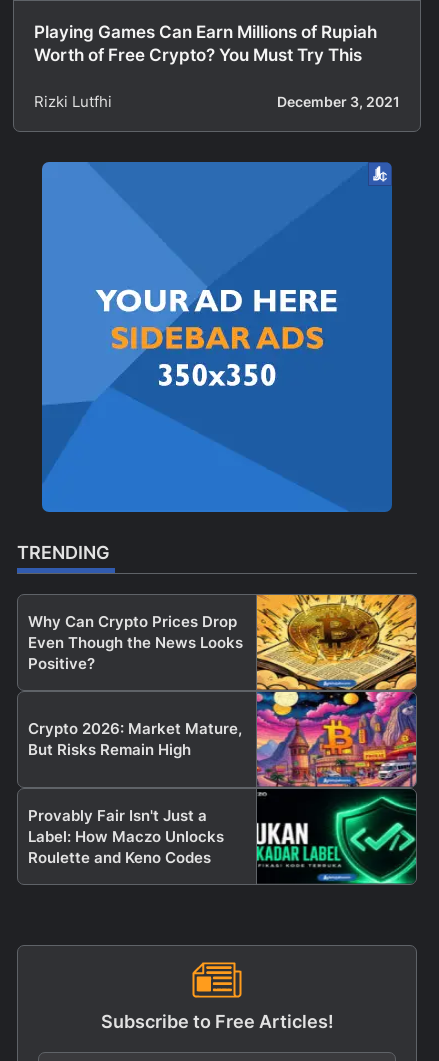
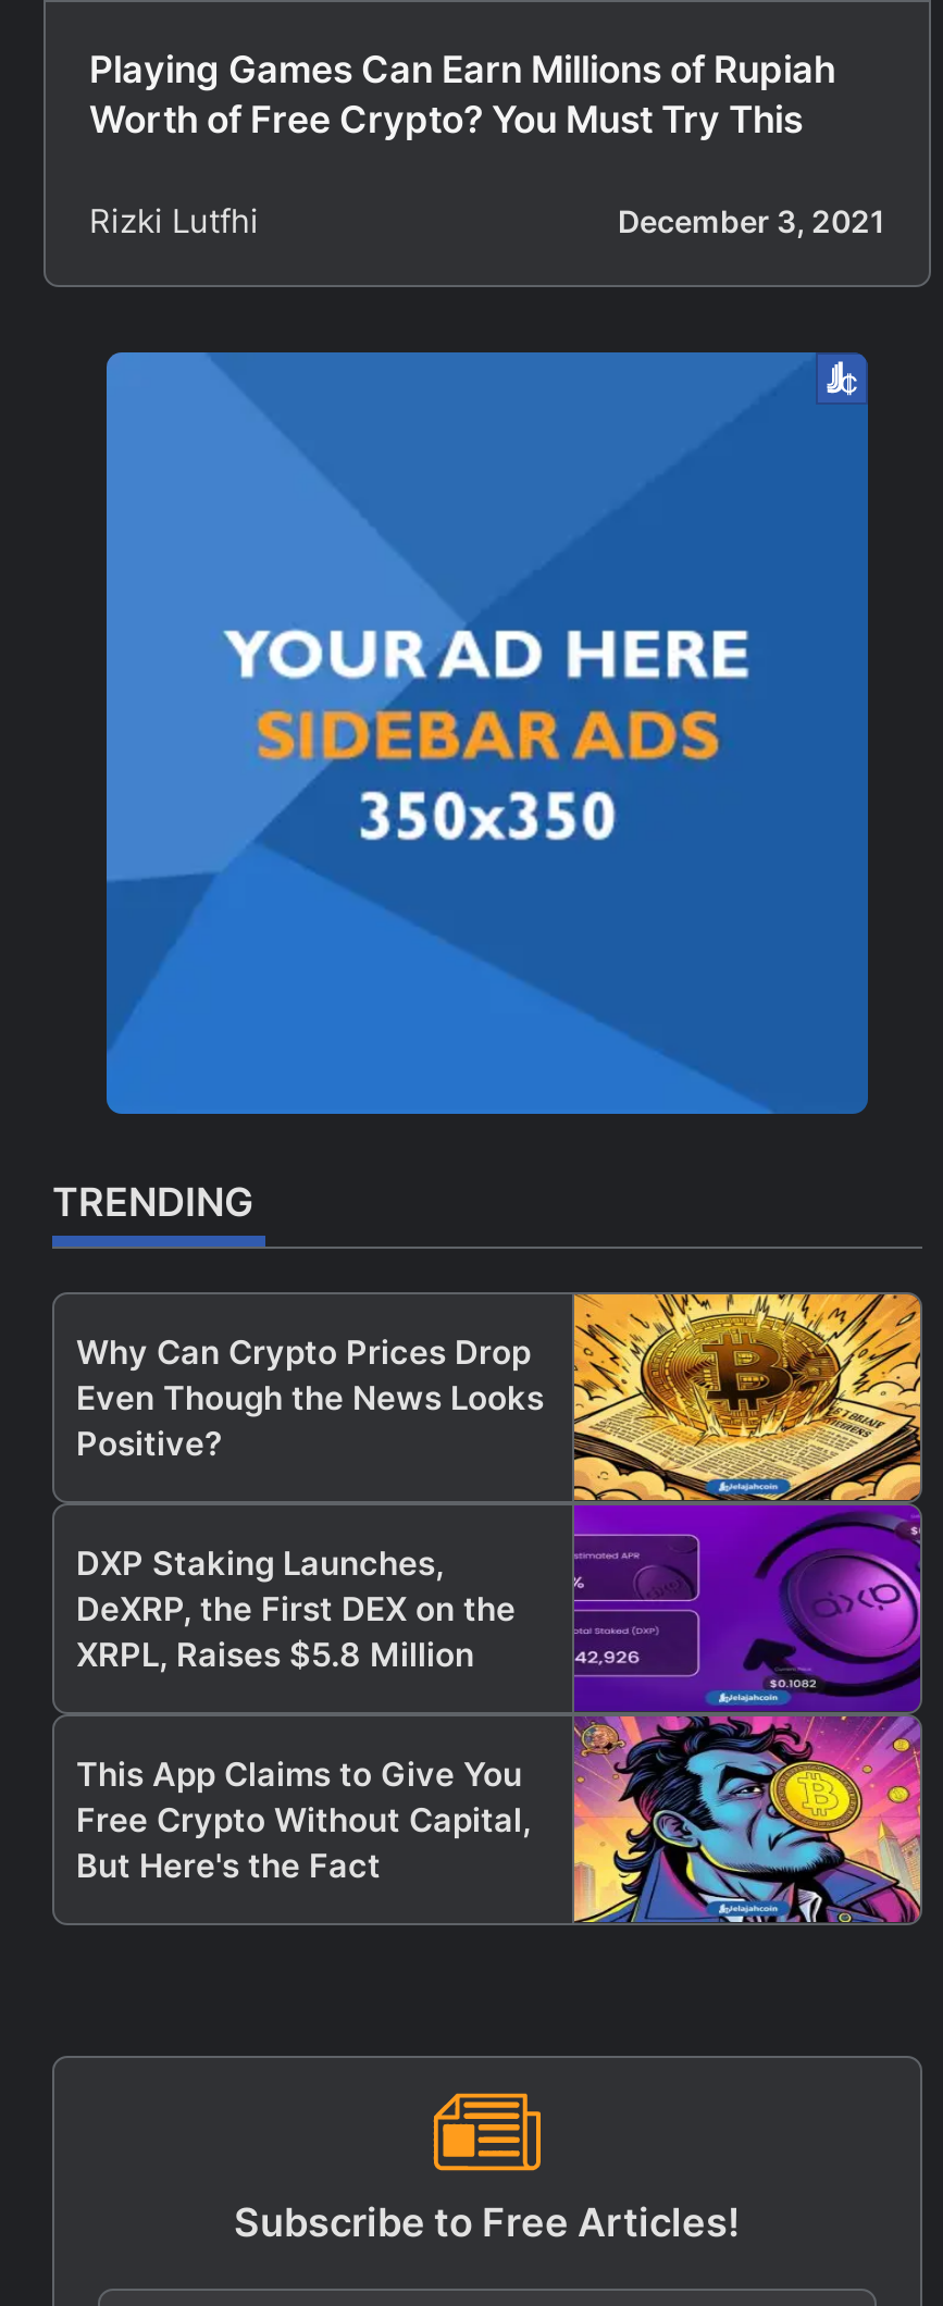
[28,691,417,885] [image] | Crypto 2026: Market Mature, | But Risks Remain High -> [76,1503,922,1925] [image] | DXP Staking Launches, | DeXRP, the First DEX on the | XRPL, Raises $5.8 Million
[28,806,224,867] Provably Fair Isn't Just a | Label: How Maczo Unlocks | Roulette and Keno Codes -> [76,1753,531,1886] This App Claims to Give You | Free Crypto Without Capital, | But Here's the Fact

